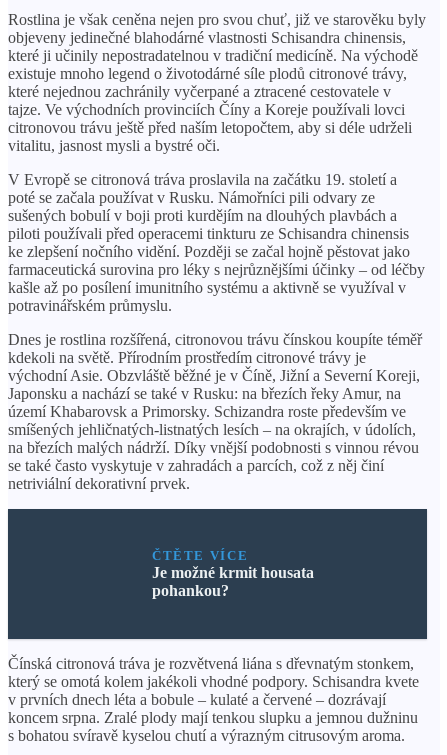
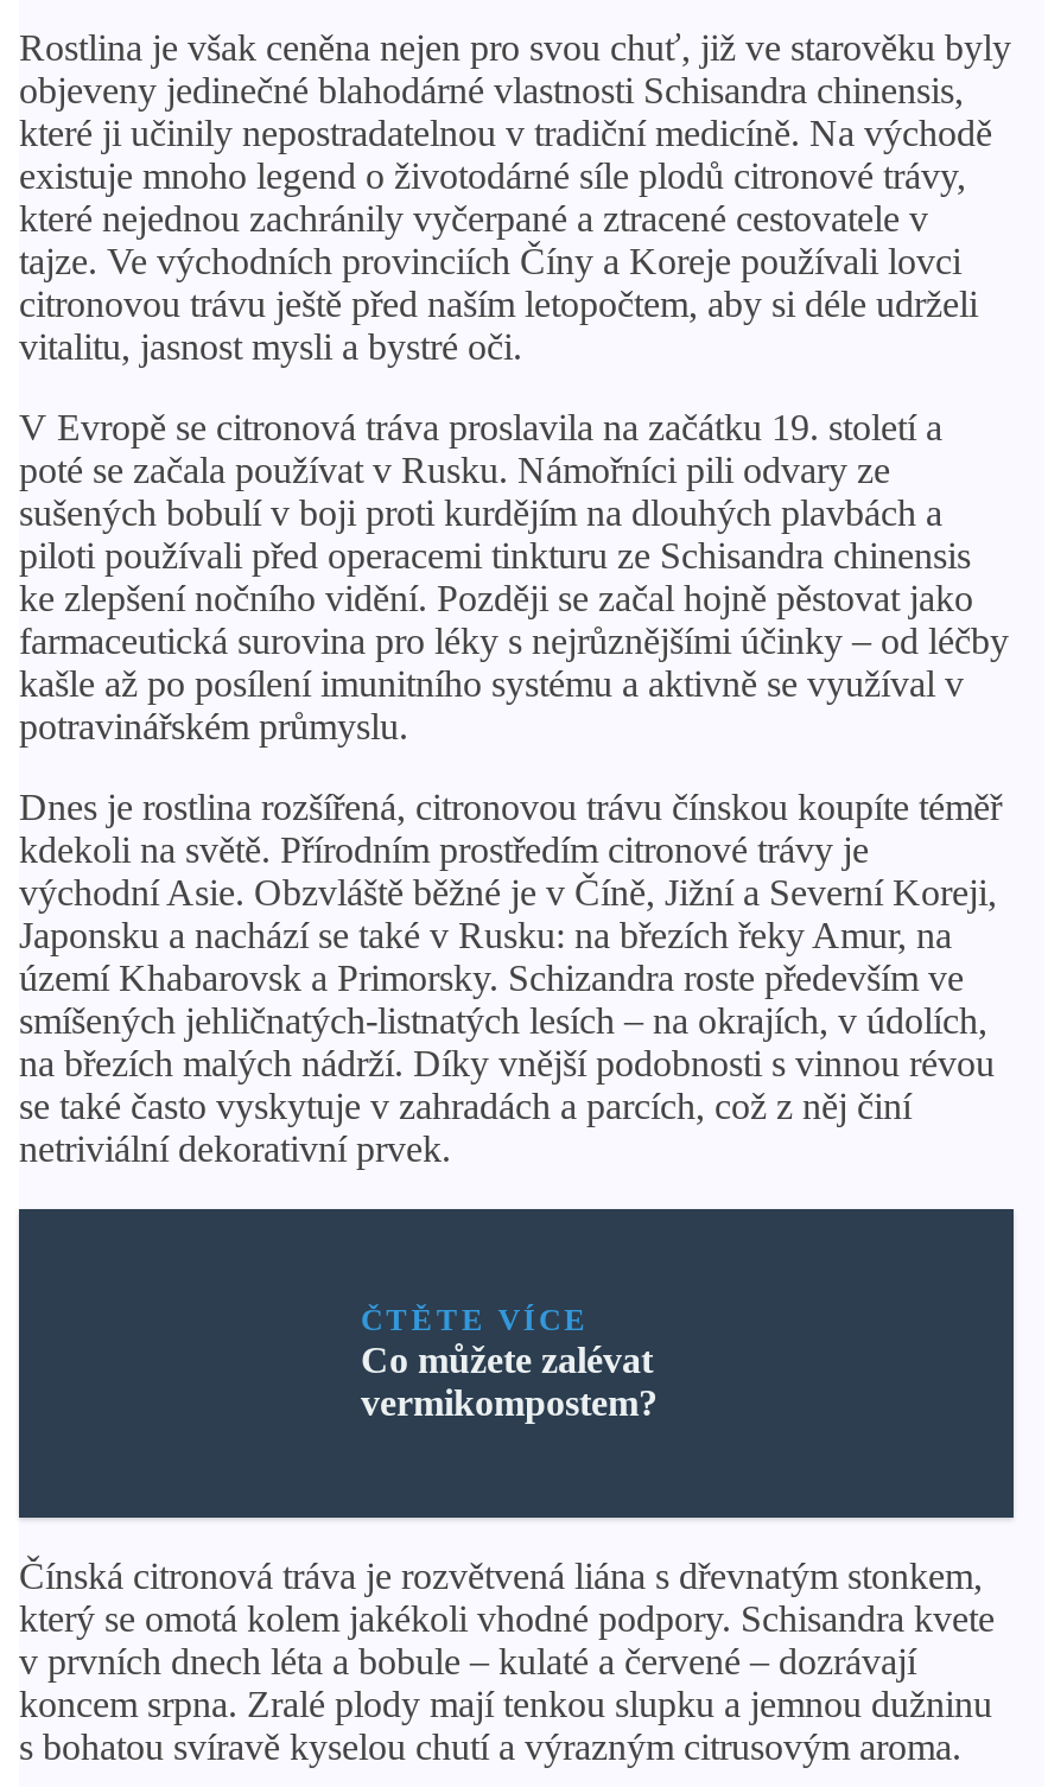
[152,564,314,599] Je možné krmit housata | pohankou? -> [361,1340,658,1423] Co můžete zalévat | vermikompostem?

